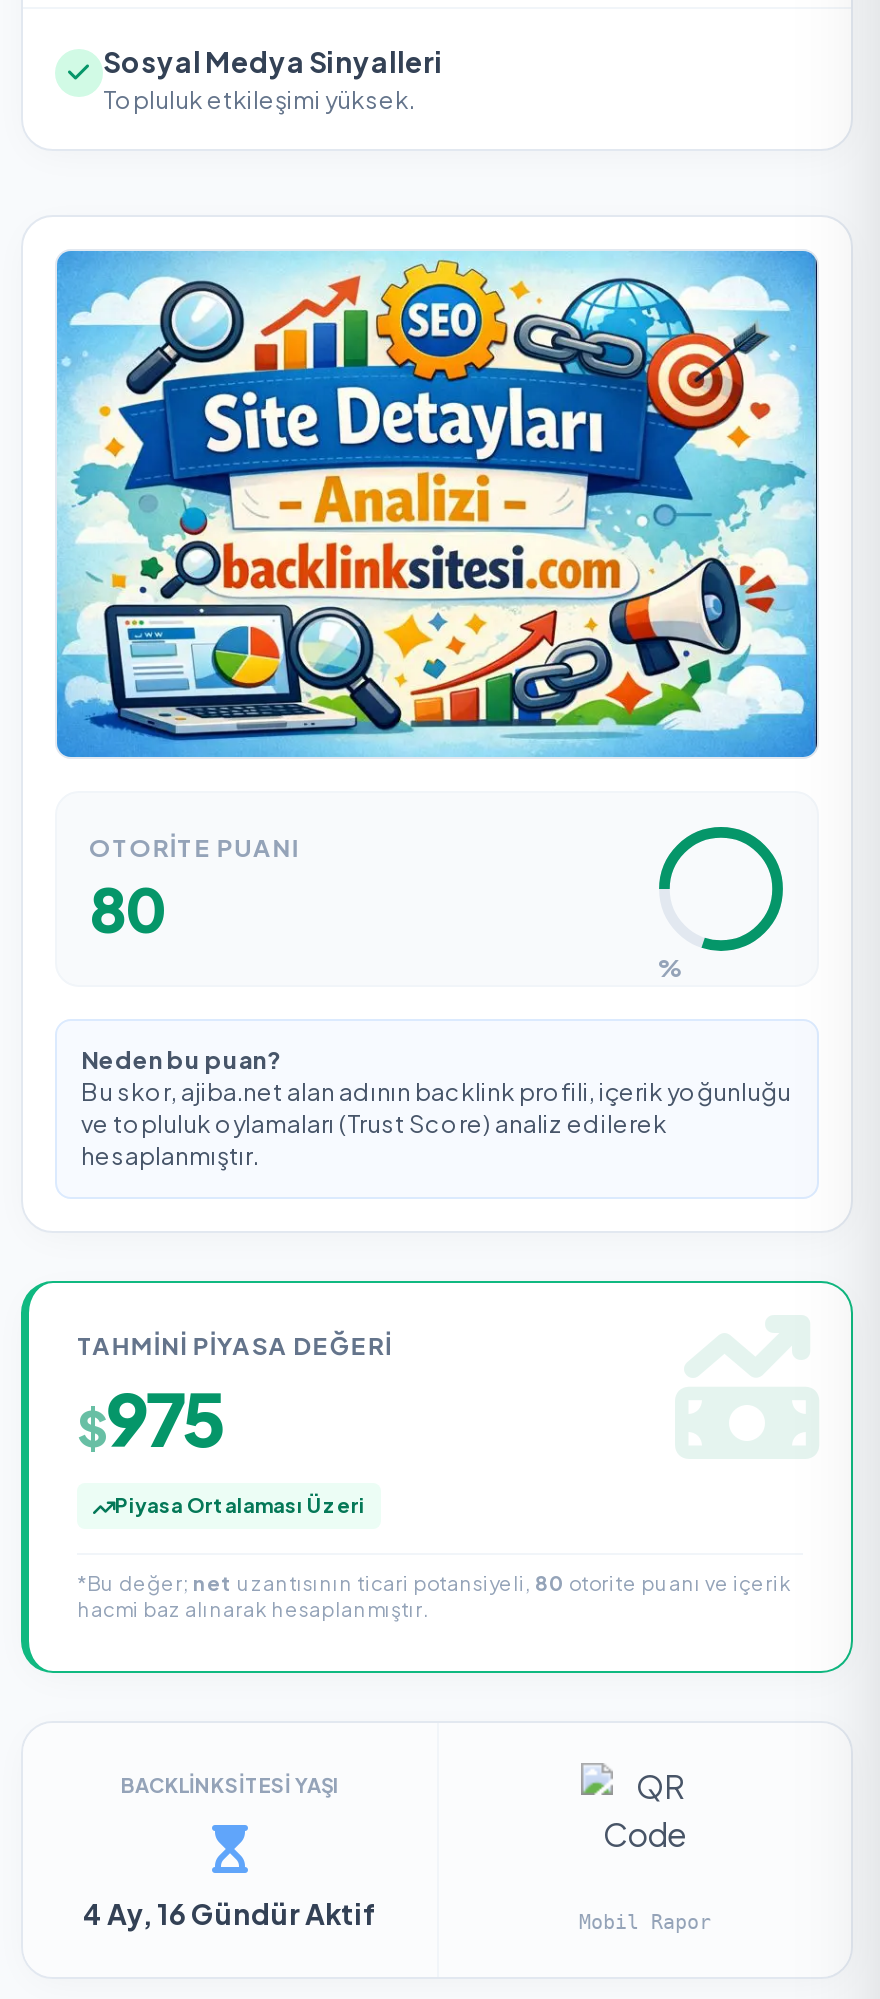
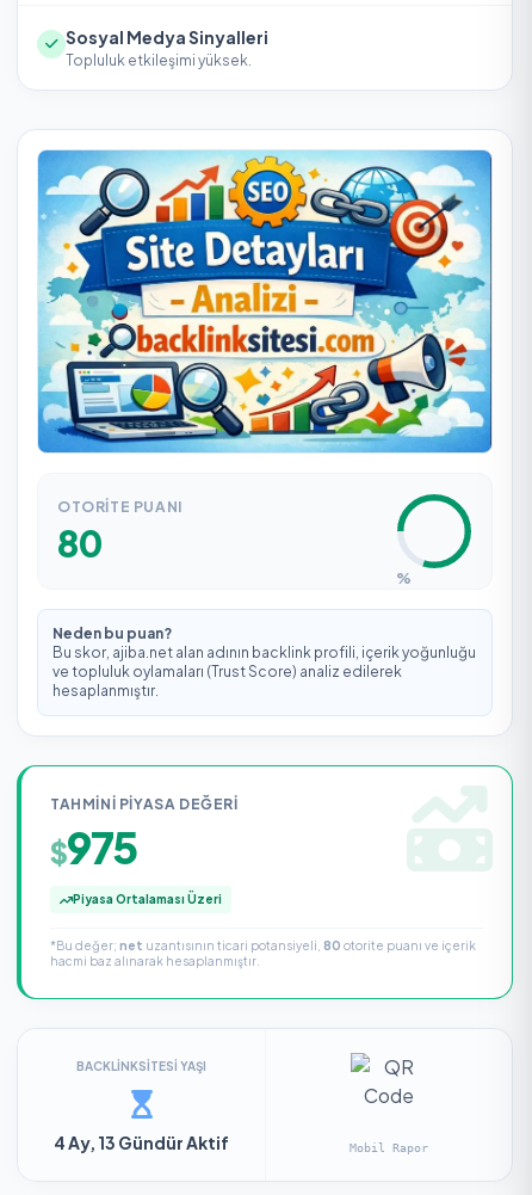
[83,1894,377,1930] 4 Ay, 16 Gündür Aktif -> [54,1131,229,1153] 4 Ay, 13 Gündür Aktif

